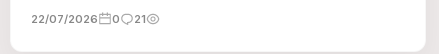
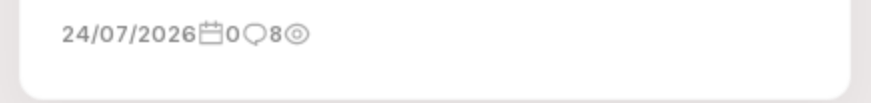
[31,12,98,26] 22/07/2026 -> [61,20,197,48] 24/07/2026
[134,12,146,26] 21 -> [269,20,283,48] 8

